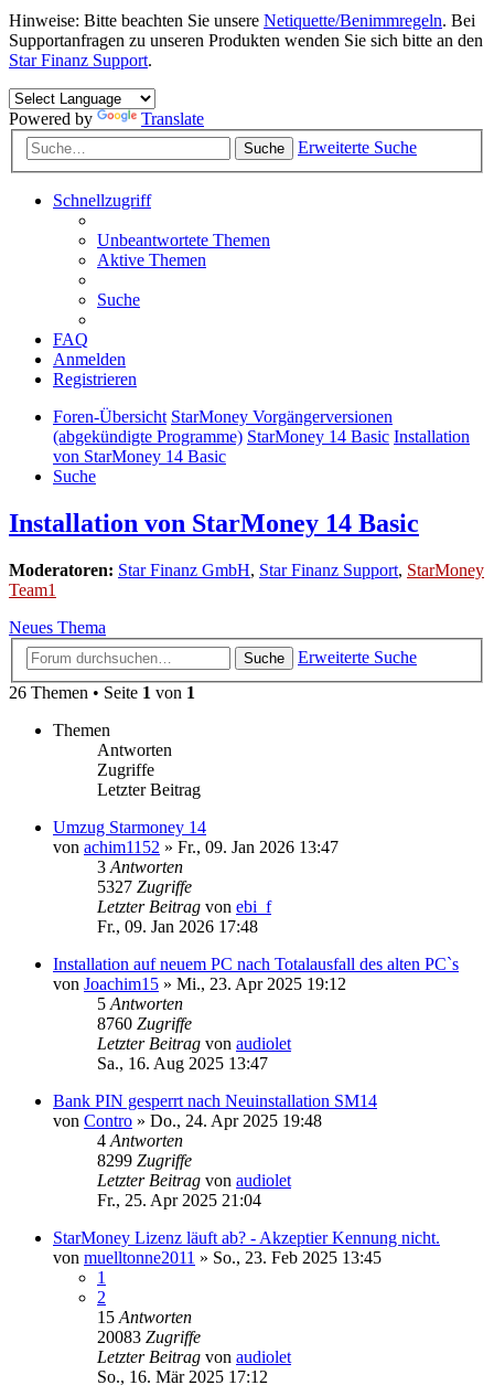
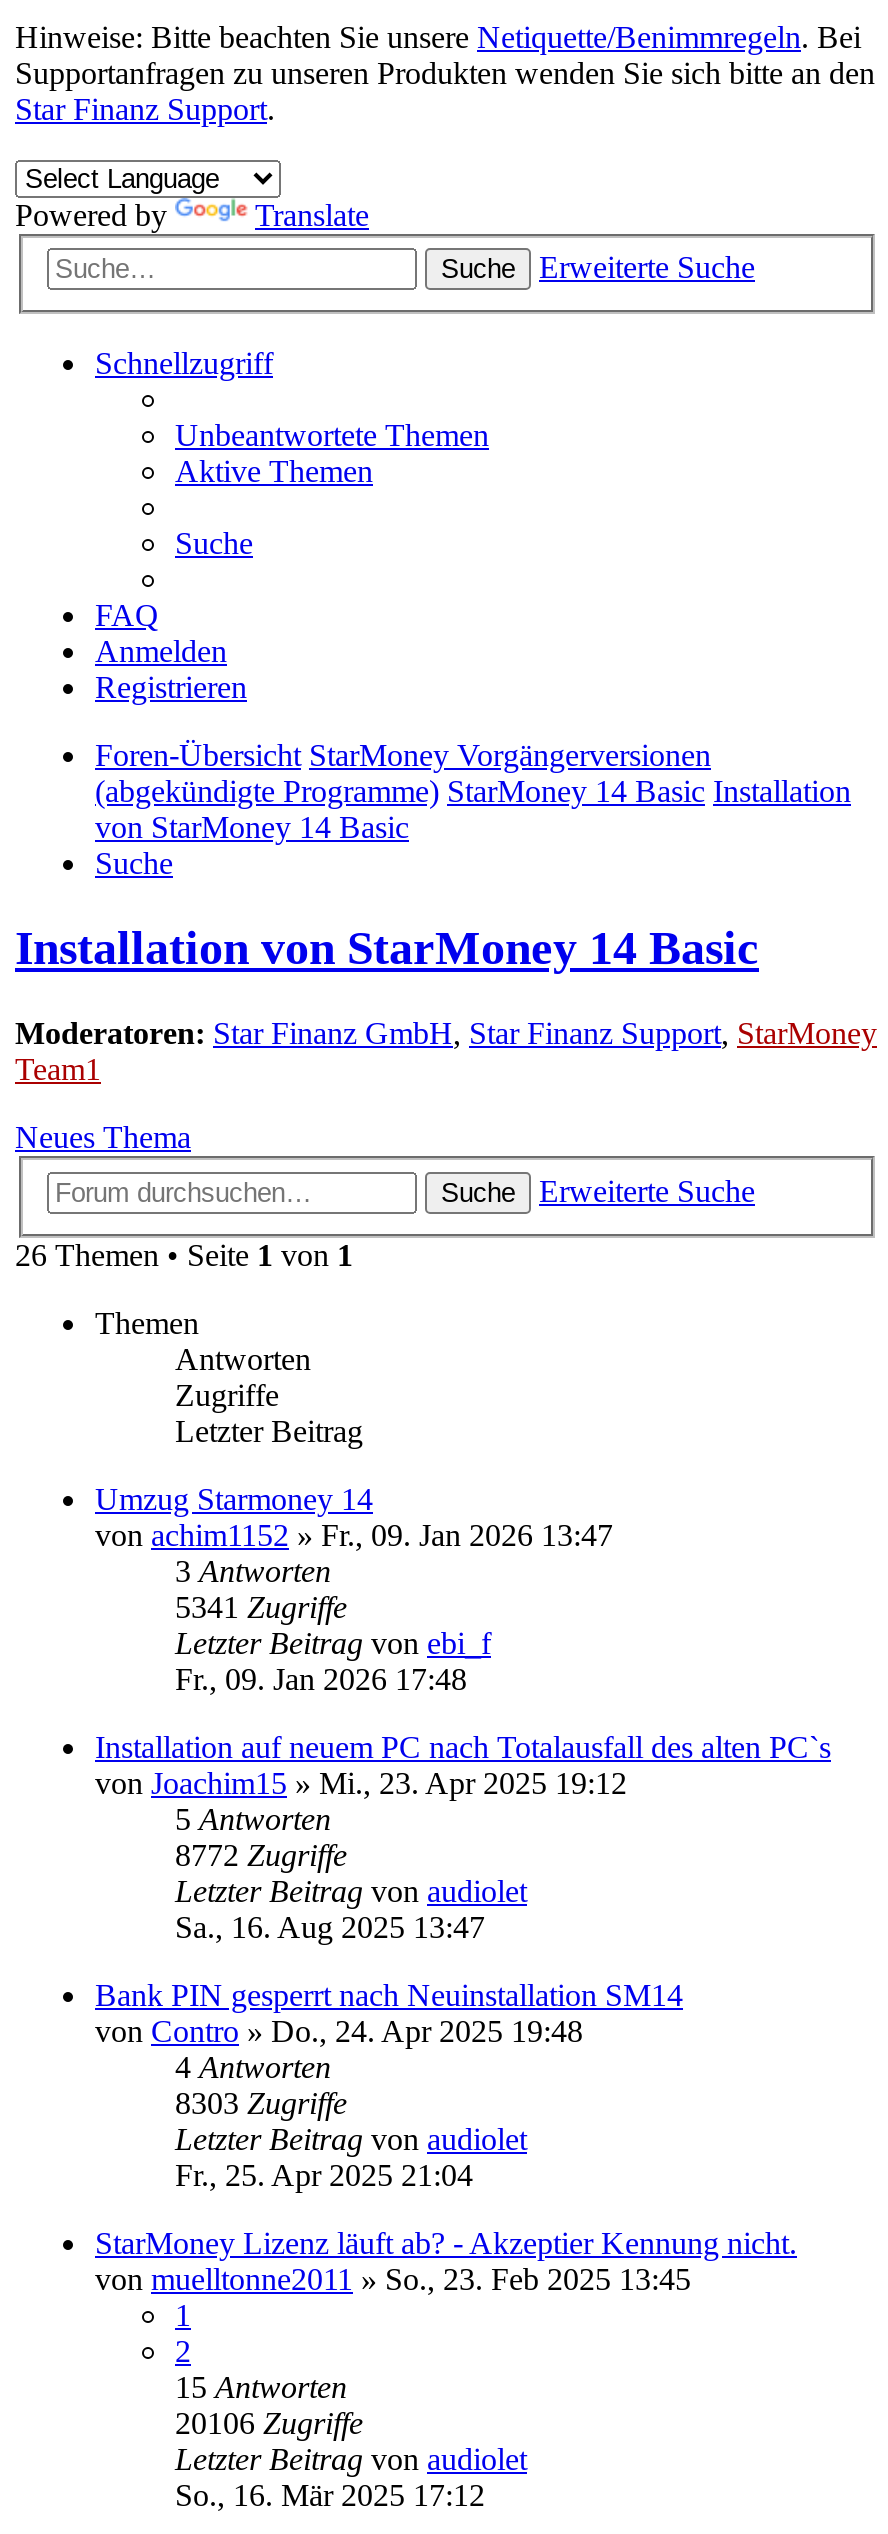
[97,877,192,896] 5327 Zugriffe -> [175,1590,347,1624] 5341 Zugriffe
[97,1014,192,1033] 8760 Zugriffe -> [175,1838,347,1872] 8772 Zugriffe
[97,1151,192,1170] 8299 Zugriffe -> [175,2086,347,2120] 8303 Zugriffe
[97,1327,201,1346] 20083 Zugriffe -> [175,2406,363,2440] 20106 Zugriffe

